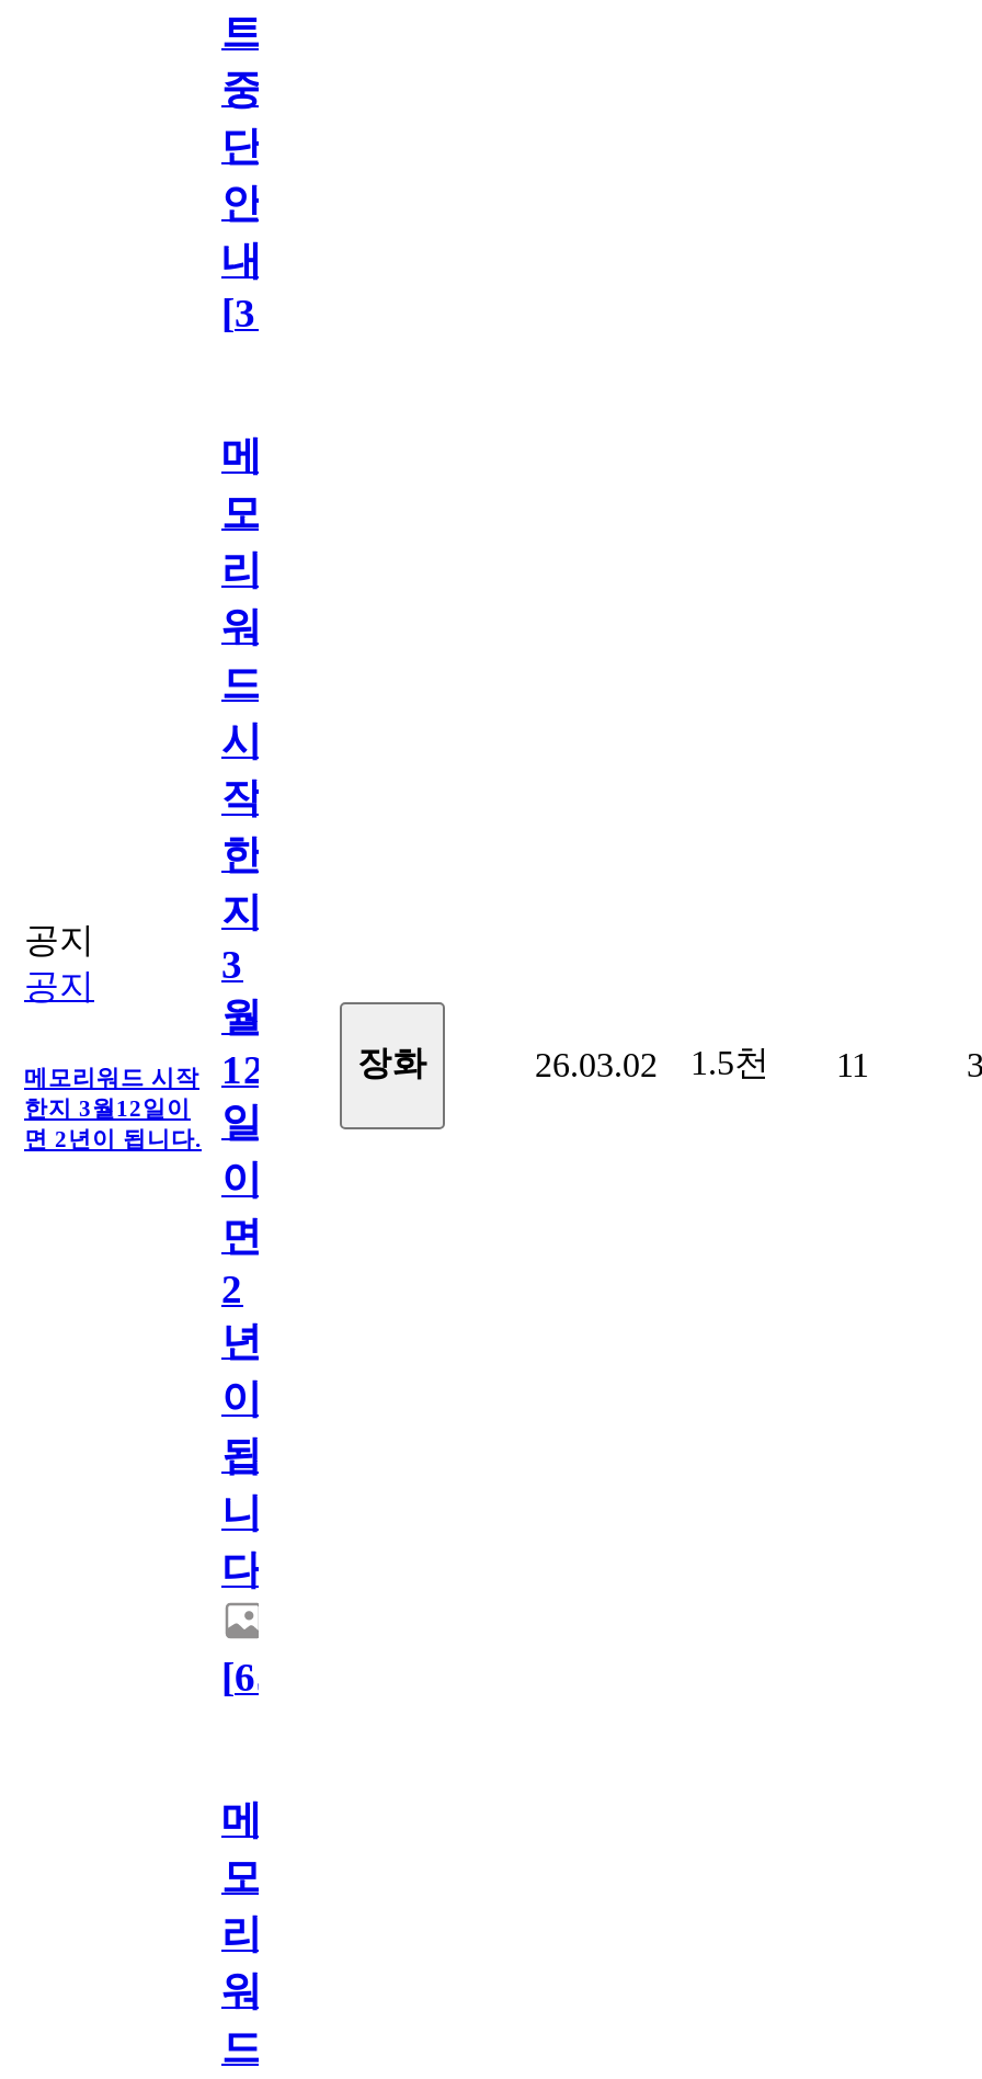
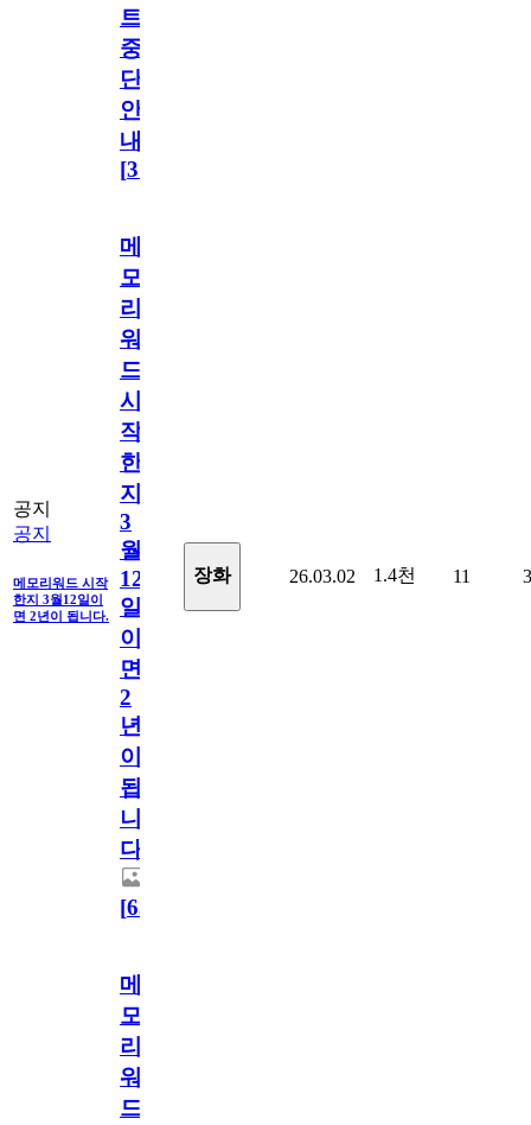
[535,1043,869,1082] 26.03.02 1.5천 11 -> [289,564,470,586] 26.03.02 1.4천 11

